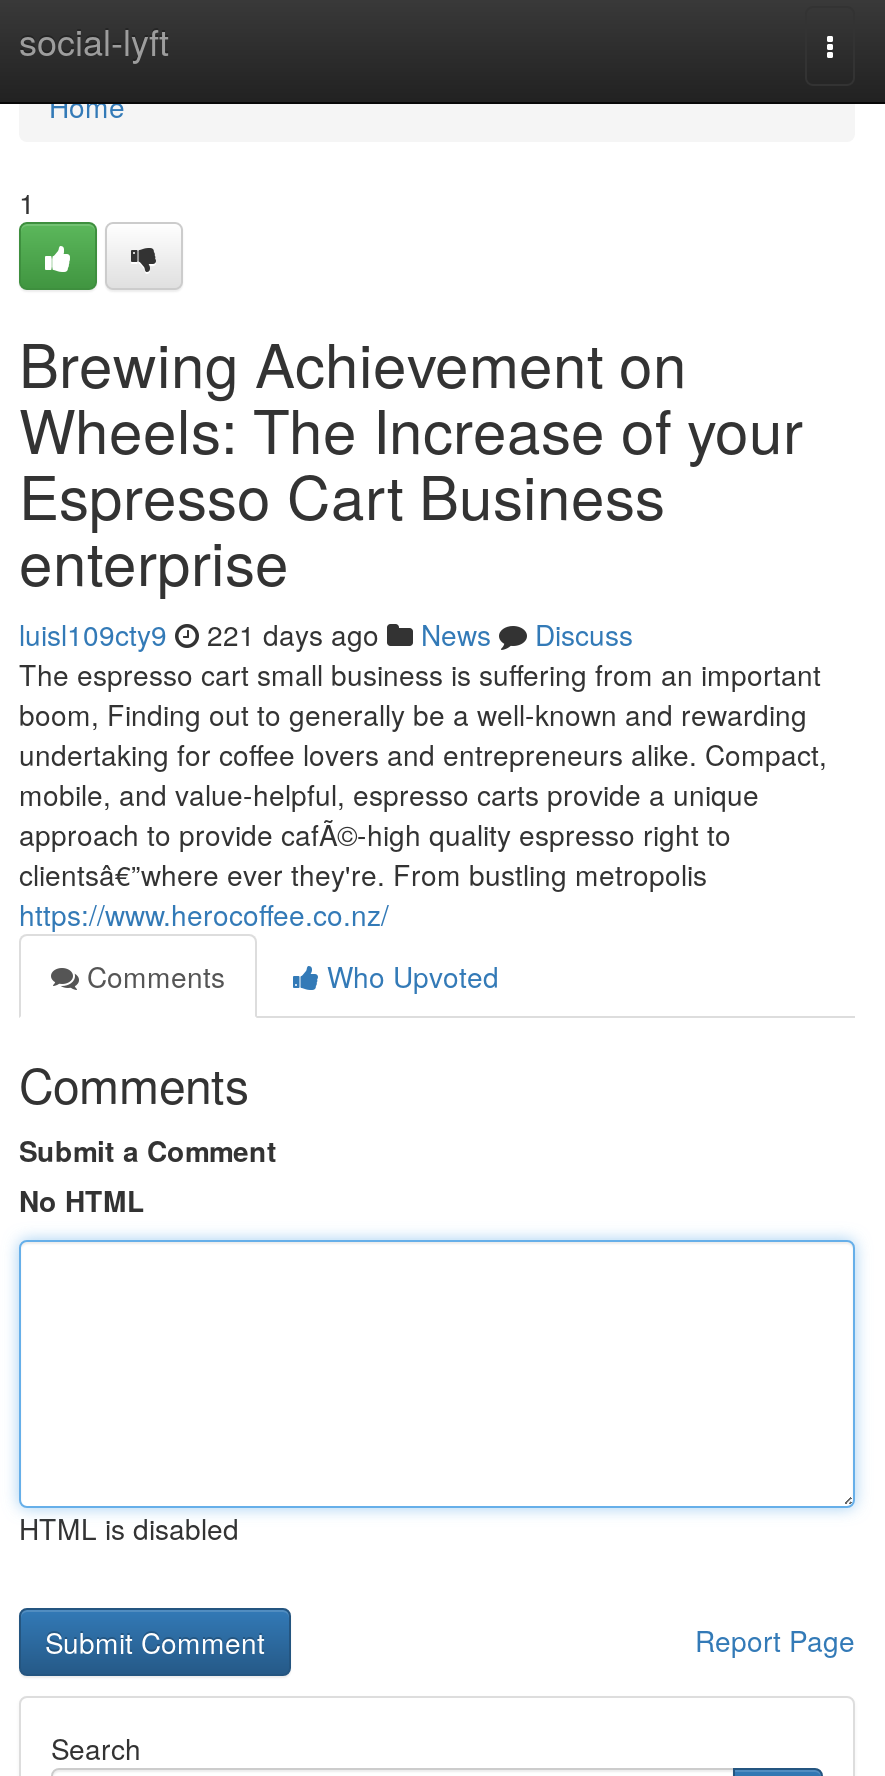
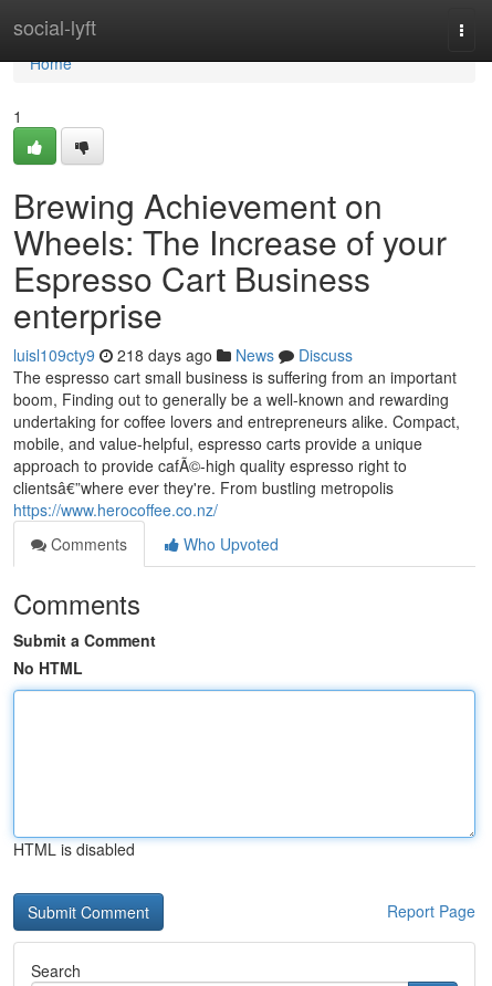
[19,614,633,654] luisl109cty9 221 days ago News Discuss -> [13,344,353,366] luisl109cty9 218 days ago News Discuss

